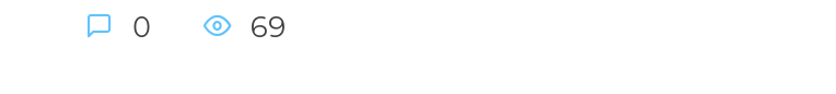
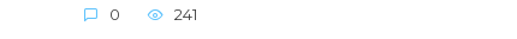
[251,11,286,44] 69 -> [174,6,197,24] 241

